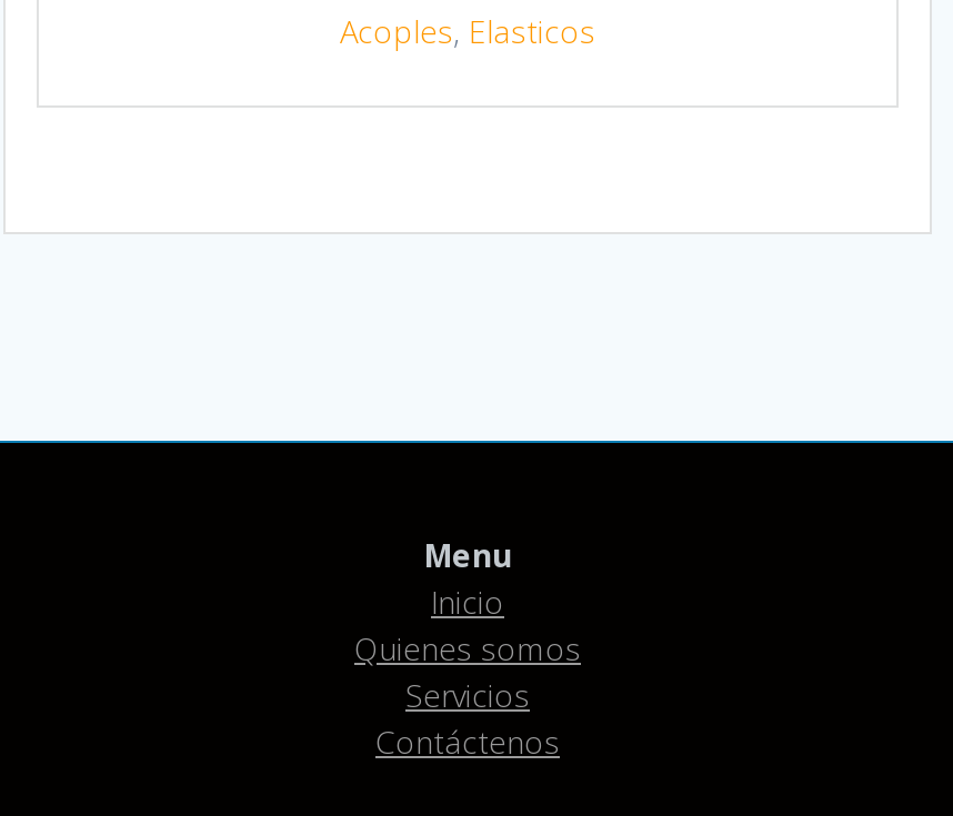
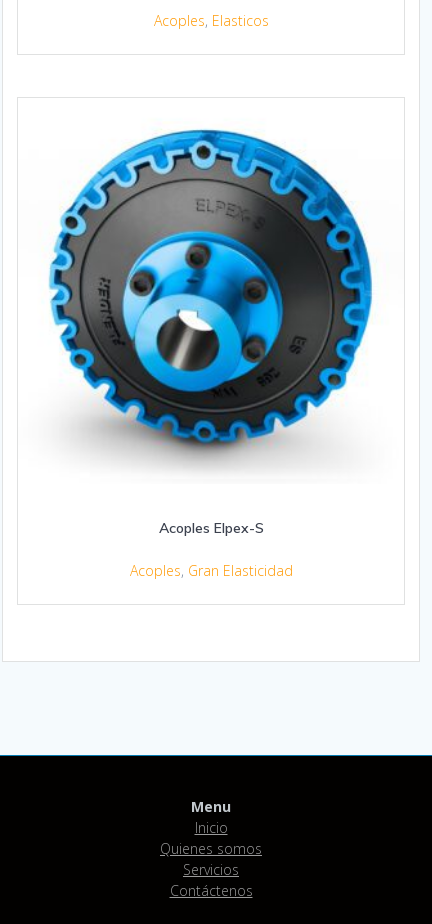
none -> [48,129,373,468] [image]
none -> [129,519,292,580] Acoples Elpex-S | Acoples, Gran Elasticidad

